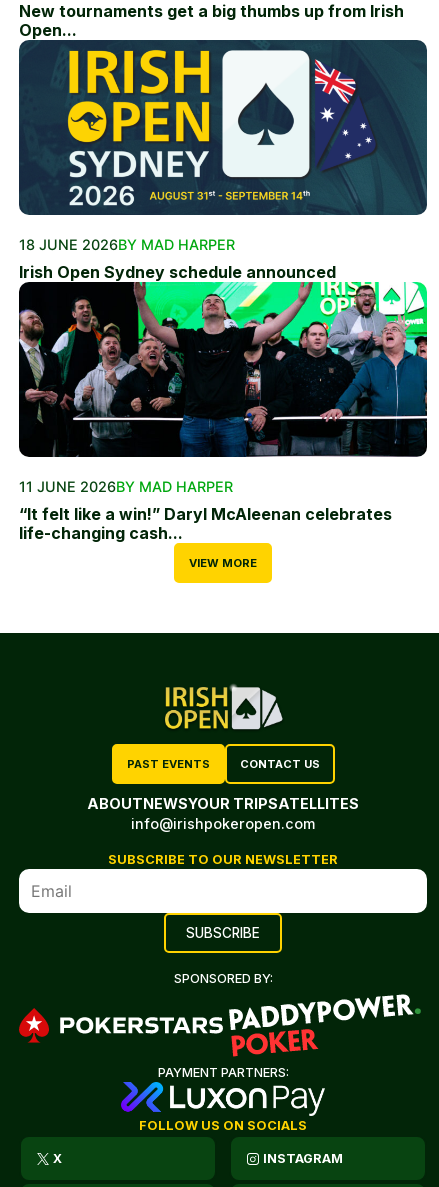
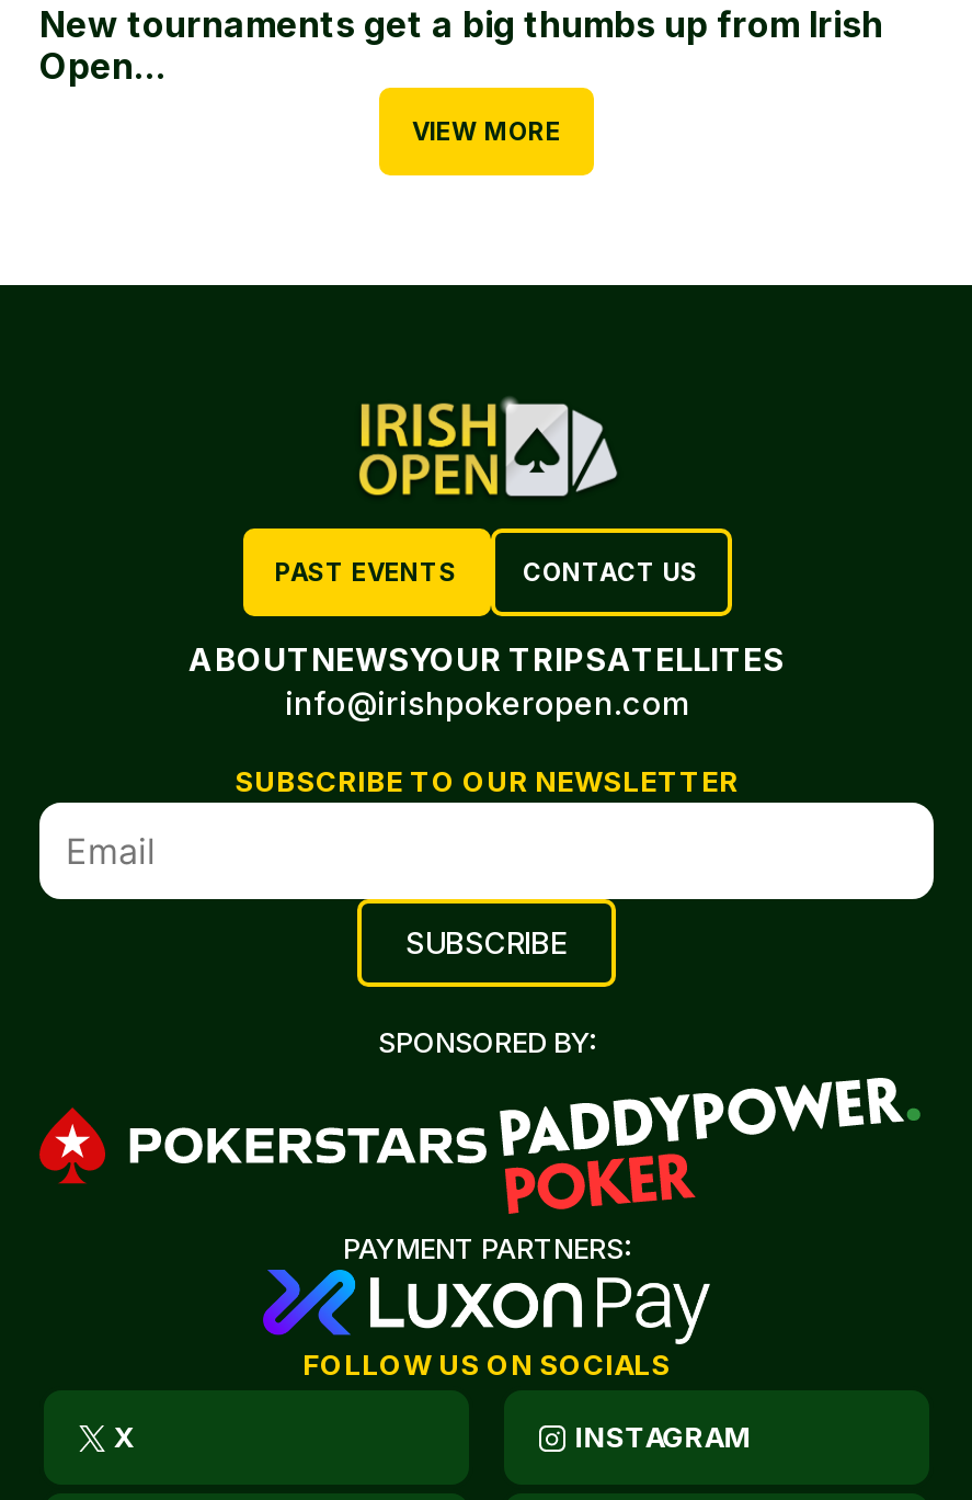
[18,39,428,282] [image] | 18 JUNE 2026BY MAD HARPER | Irish Open Sydney schedule announced -> none
[18,281,428,543] [image] | 11 JUNE 2026BY MAD HARPER | “It felt like a win!” Daryl McAleenan celebrates | life-changing cash... -> none

